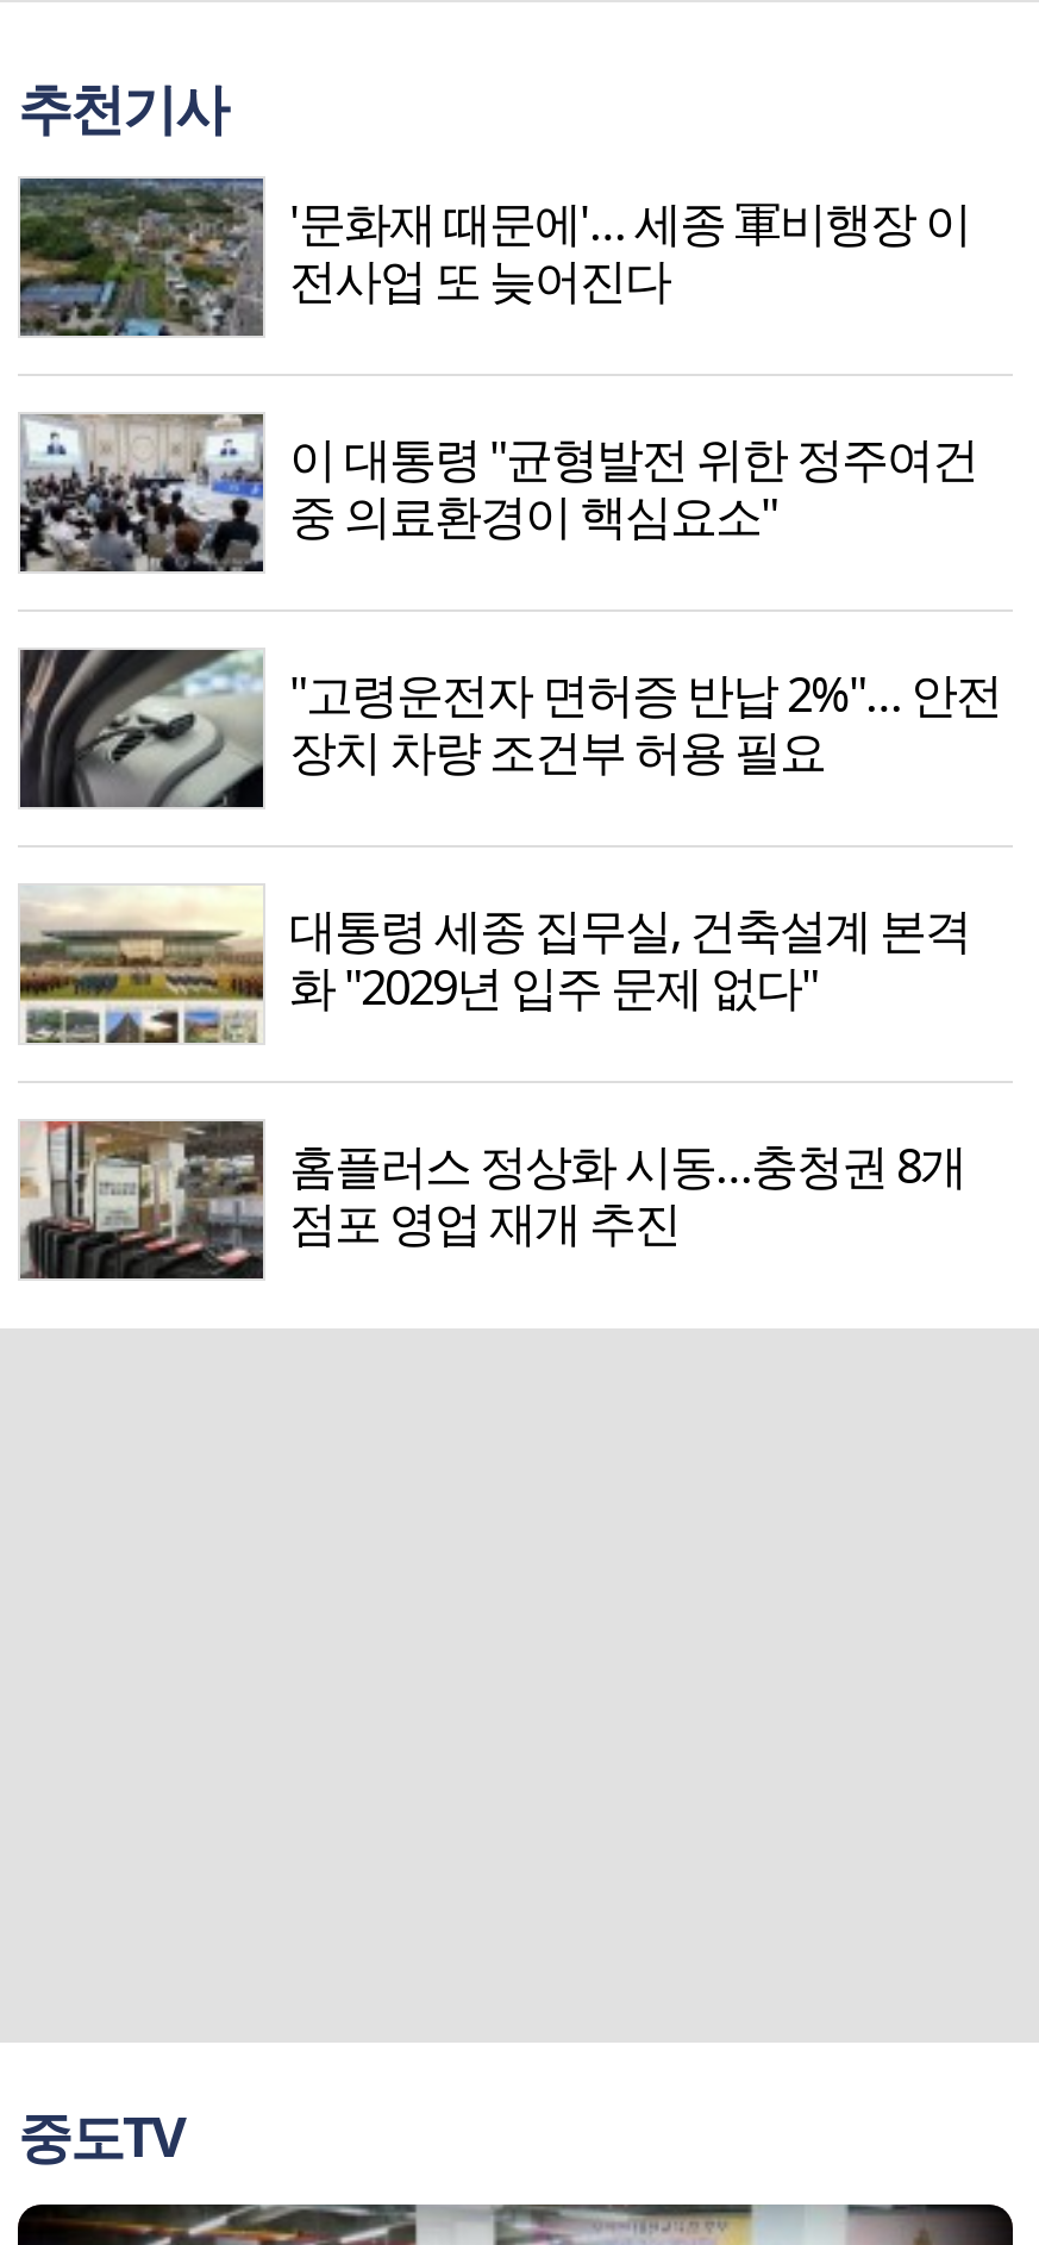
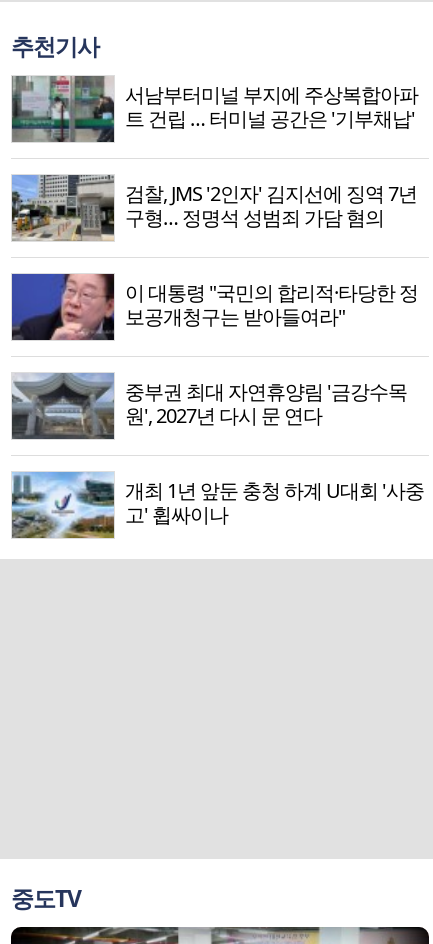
[20,176,970,338] [image] | '문화재 때문에'… 세종 軍비행장 이 | 전사업 또 늦어진다 -> [12,75,418,143] [image] | 서남부터미널 부지에 주상복합아파 | 트 건립 … 터미널 공간은 '기부채납'
[18,412,977,574] [image] | 이 대통령 "균형발전 위한 정주여건 | 중 의료환경이 핵심요소" -> [12,174,417,242] [image] | 검찰, JMS '2인자' 김지선에 징역 7년 | 구형… 정명석 성범죄 가담 혐의
[18,648,1001,809] [image] | "고령운전자 면허증 반납 2%"… 안전 | 장치 차량 조건부 허용 필요 -> [11,273,418,341] [image] | 이 대통령 "국민의 합리적·타당한 정 | 보공개청구는 받아들여라"
[18,886,970,1045] [image] | 대통령 세종 집무실, 건축설계 본격 | 화 "2029년 입주 문제 없다" -> [11,372,407,439] [image] | 중부권 최대 자연휴양림 '금강수목 | 원', 2027년 다시 문 연다
[18,1119,965,1281] [image] | 홈플러스 정상화 시동…충청권 8개 | 점포 영업 재개 추진 -> [11,471,424,539] [image] | 개최 1년 앞둔 충청 하계 U대회 '사중 | 고' 휩싸이나

